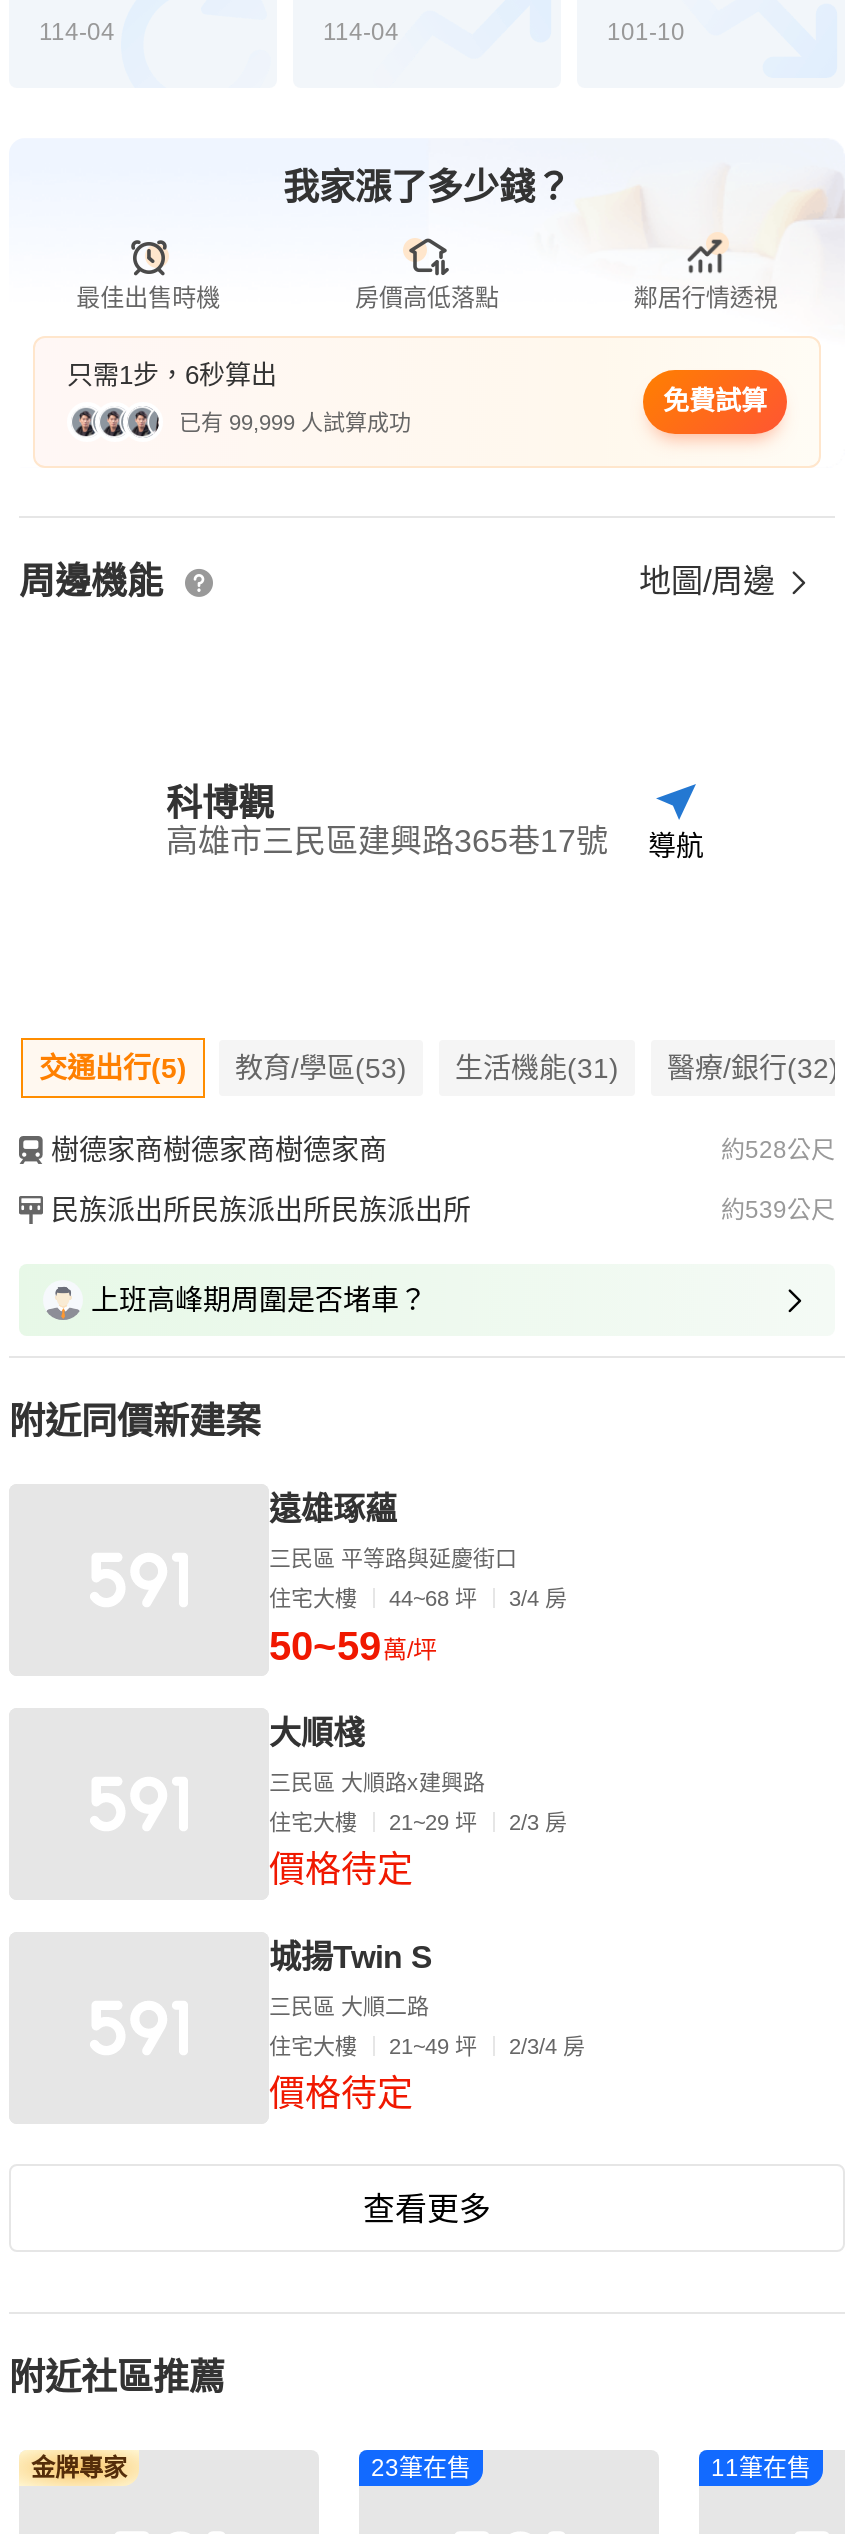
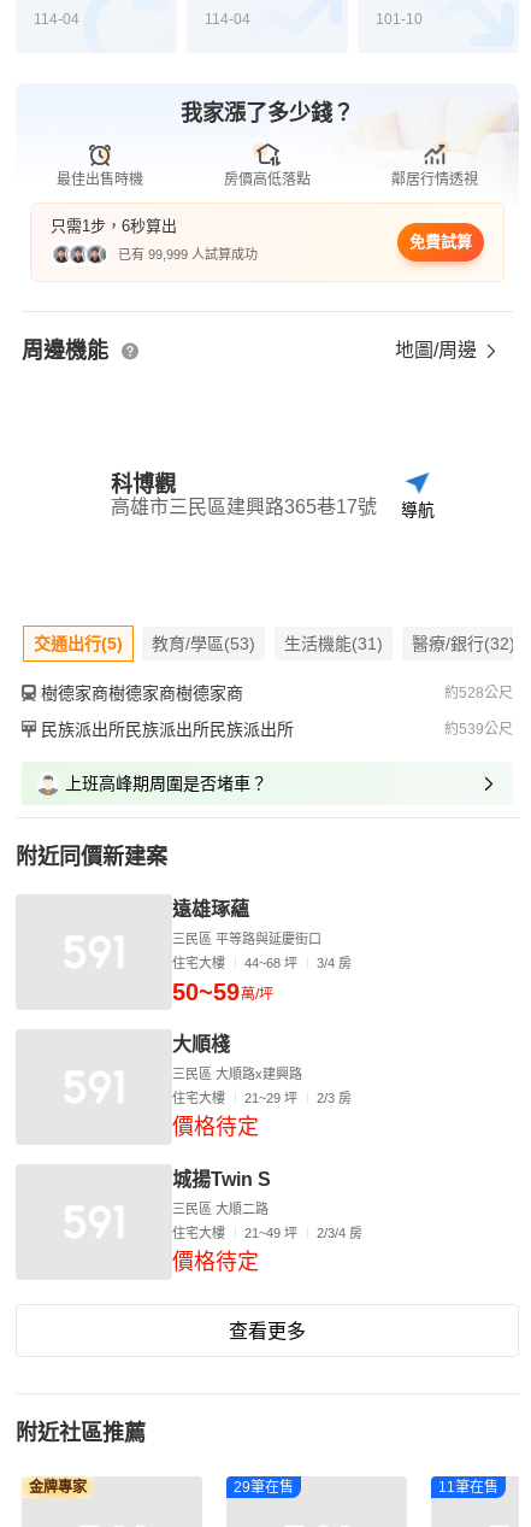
[371,2454,471,2482] 23筆在售 -> [234,1479,294,1496] 29筆在售

